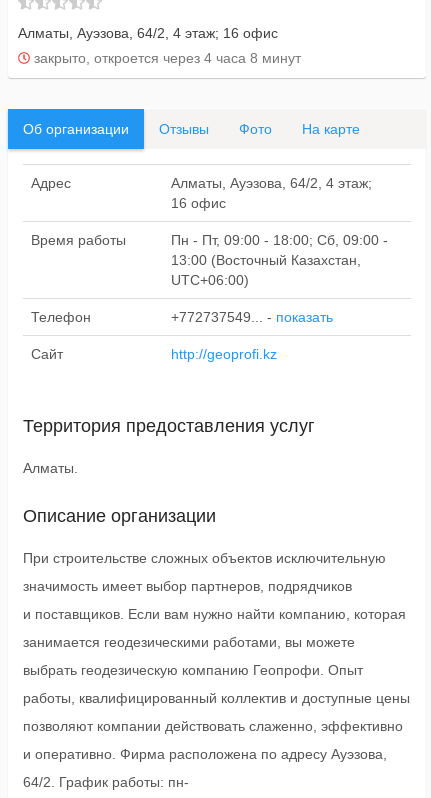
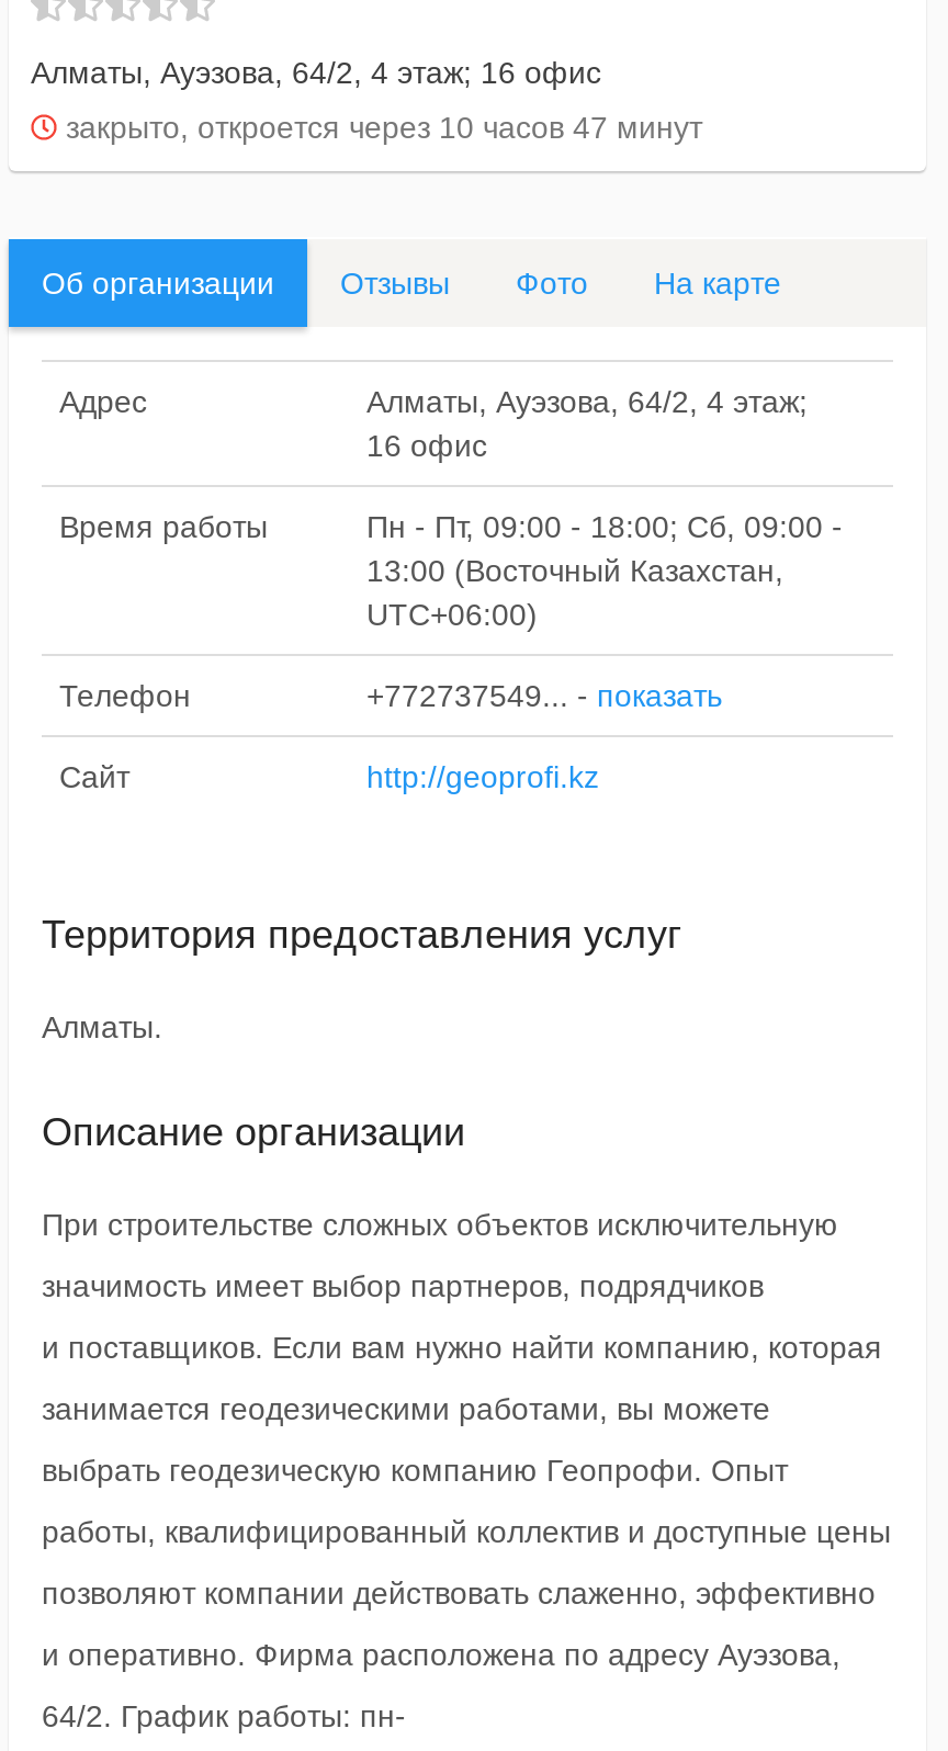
[30,50,301,66] закрыто, откроется через 4 часа 8 минут -> [57,110,702,145] закрыто, откроется через 10 часов 47 минут

